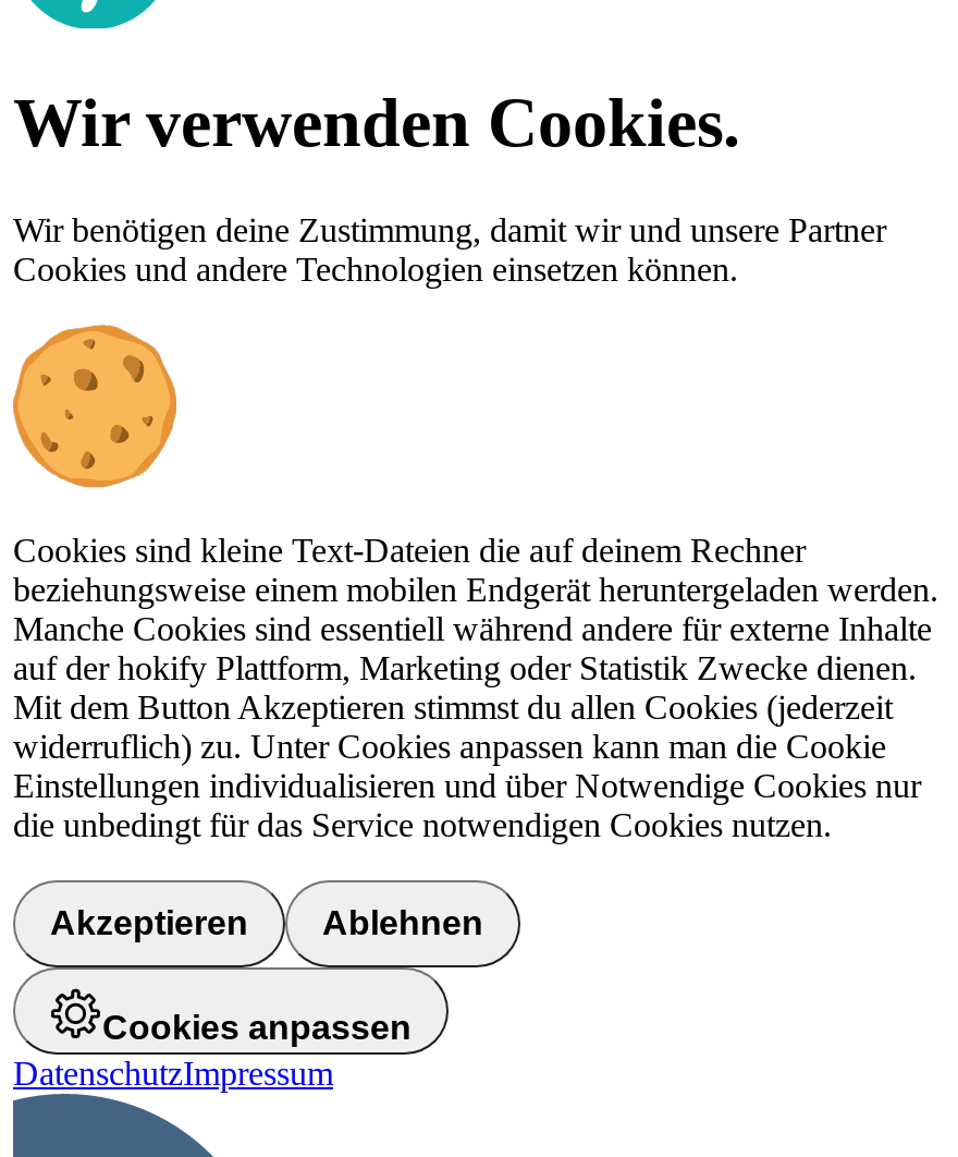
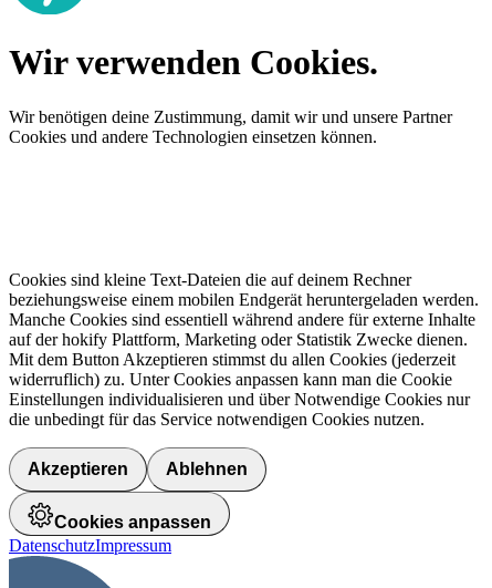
[11,322,179,490] [image] -> none

